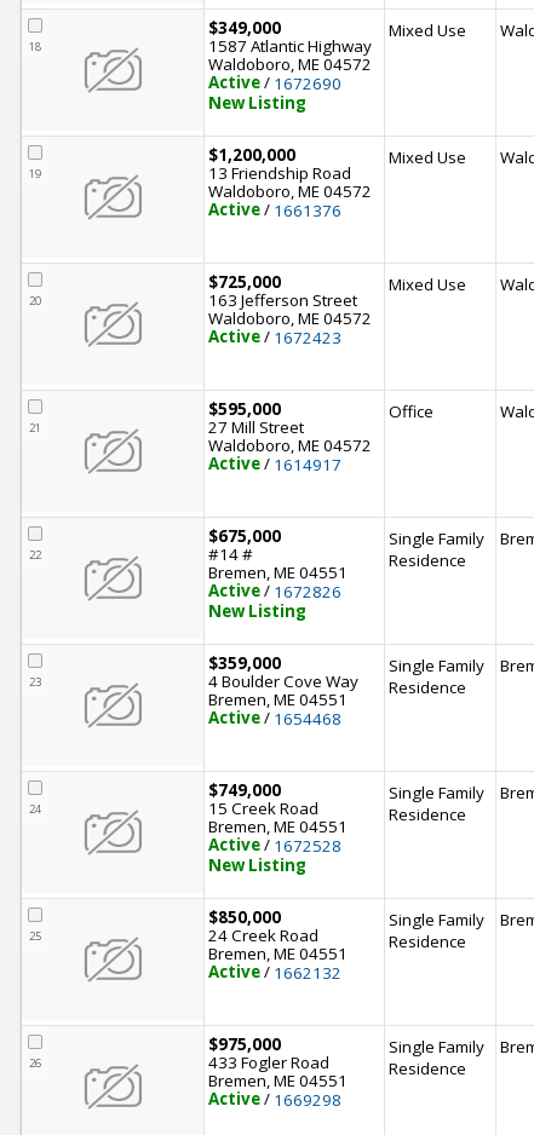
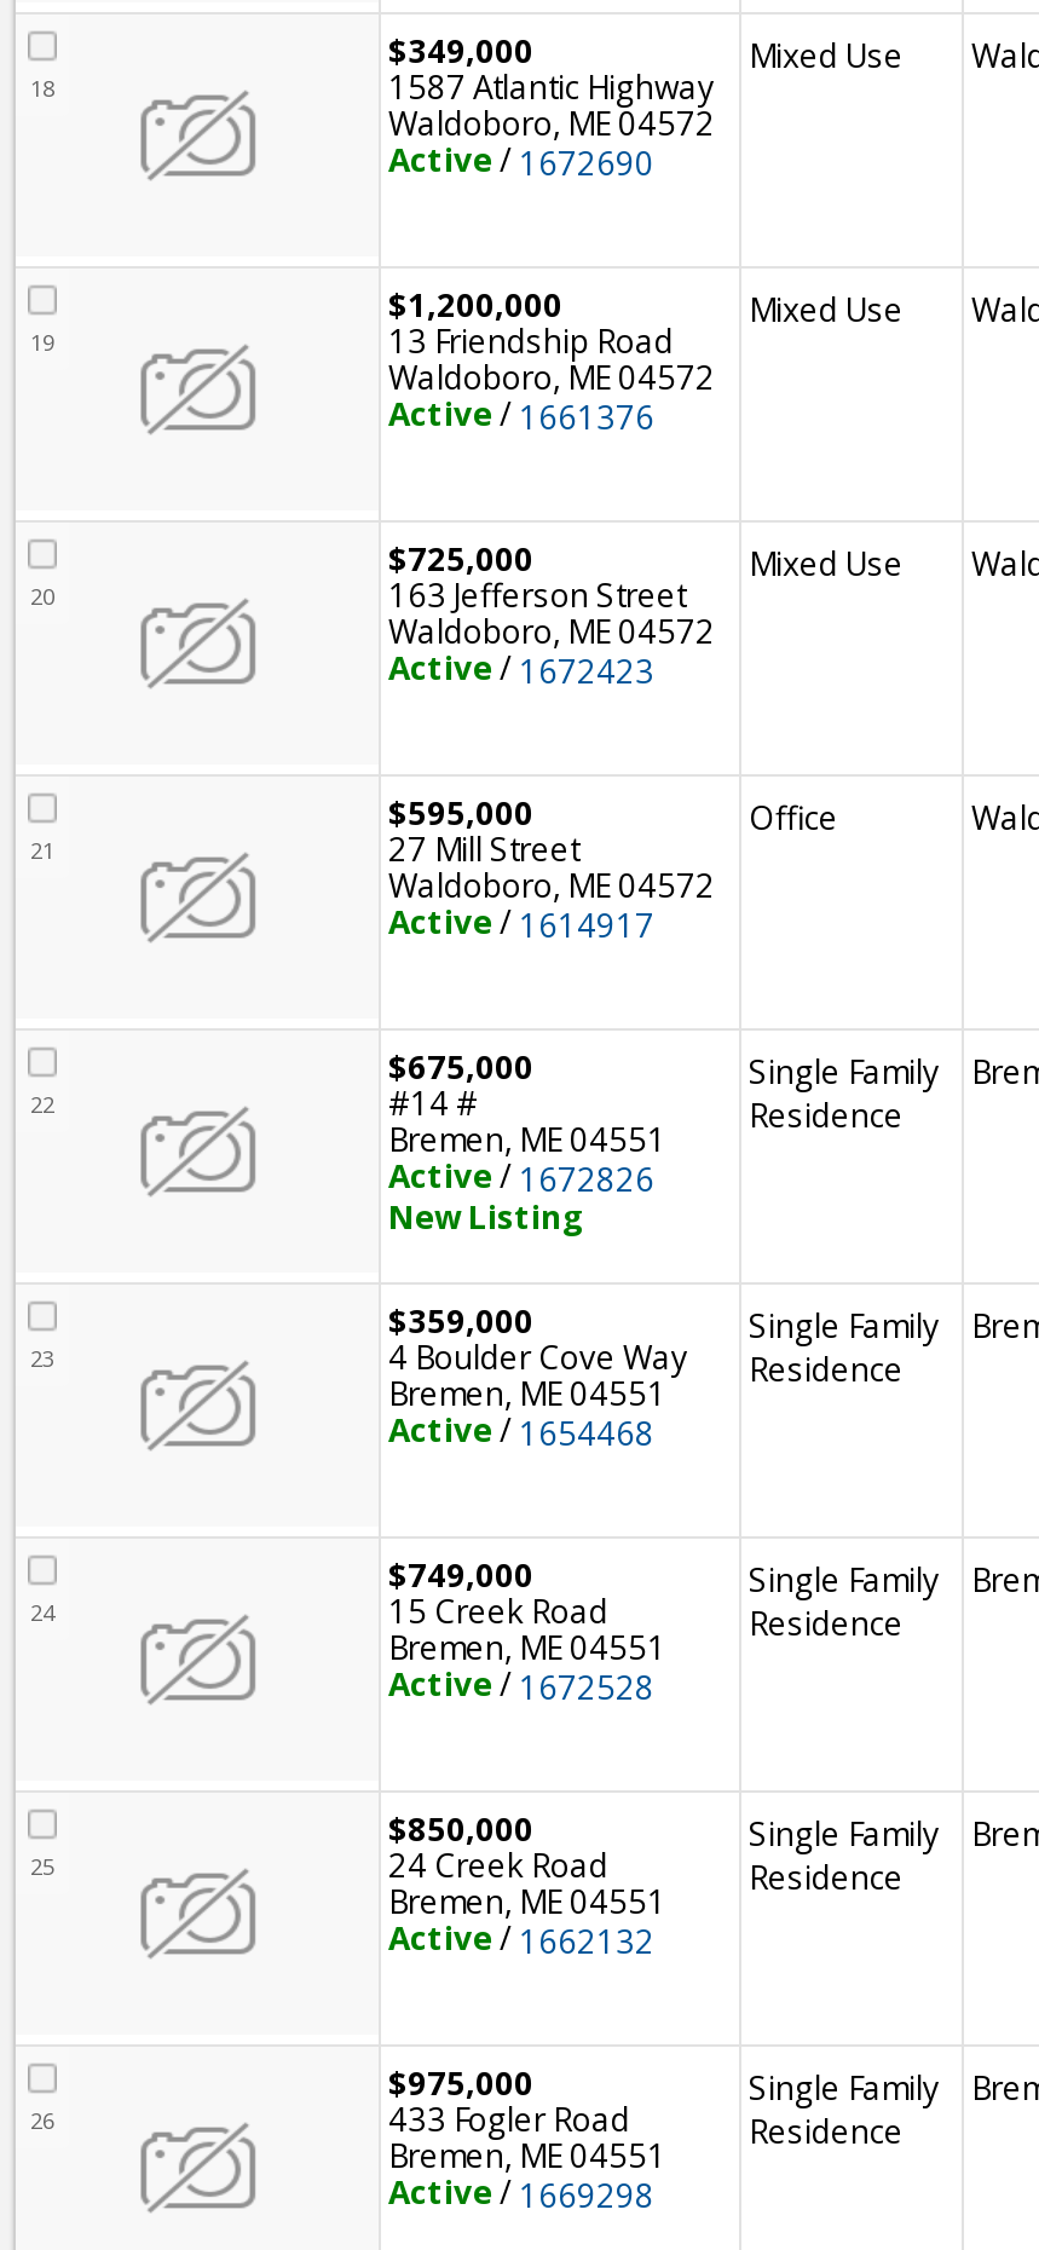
[208,92,306,114] New Listing -> none
[208,855,306,877] New Listing -> none

